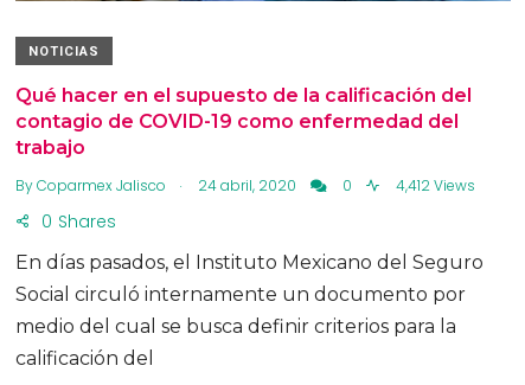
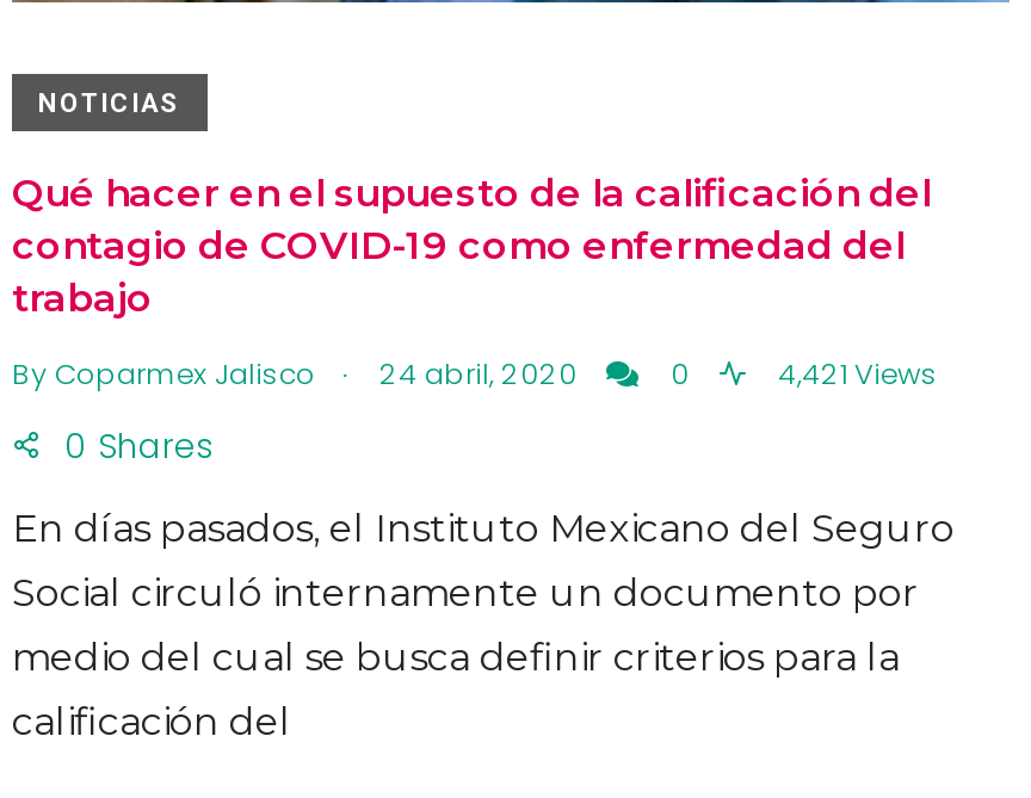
[339,175,475,195] 0 4,412 Views -> [663,353,938,394] 0 4,421 Views

